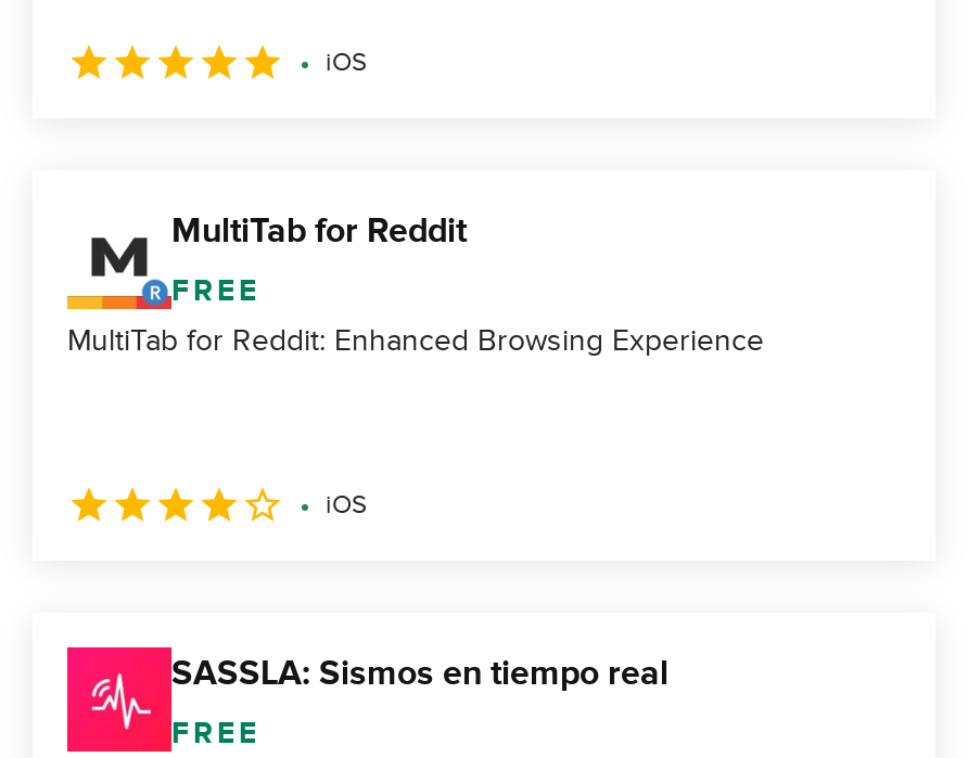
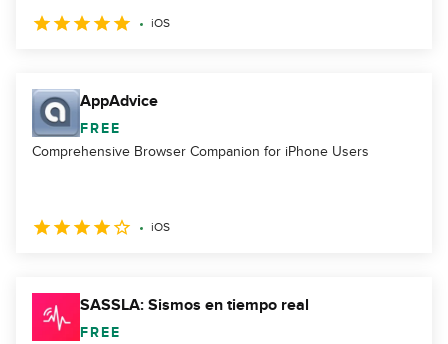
[65,207,467,307] [image] | MultiTab for Reddit -> [31,89,158,136] [image] | AppAdvice
[67,322,764,359] MultiTab for Reddit: Enhanced Browsing Experience -> [32,143,369,160] Comprehensive Browser Companion for iPhone Users

